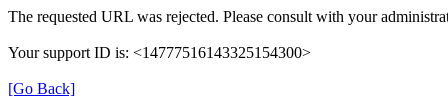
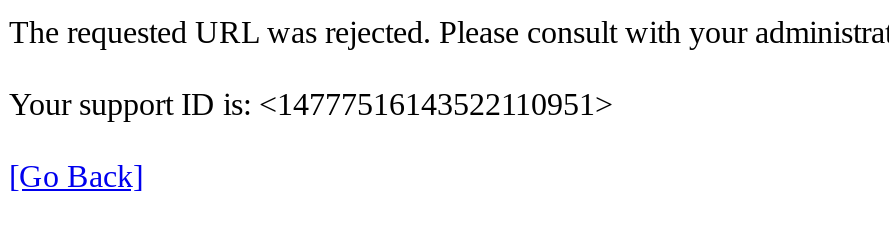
[8,44,311,61] Your support ID is: <14777516143325154300> -> [9,87,613,121] Your support ID is: <14777516143522110951>

